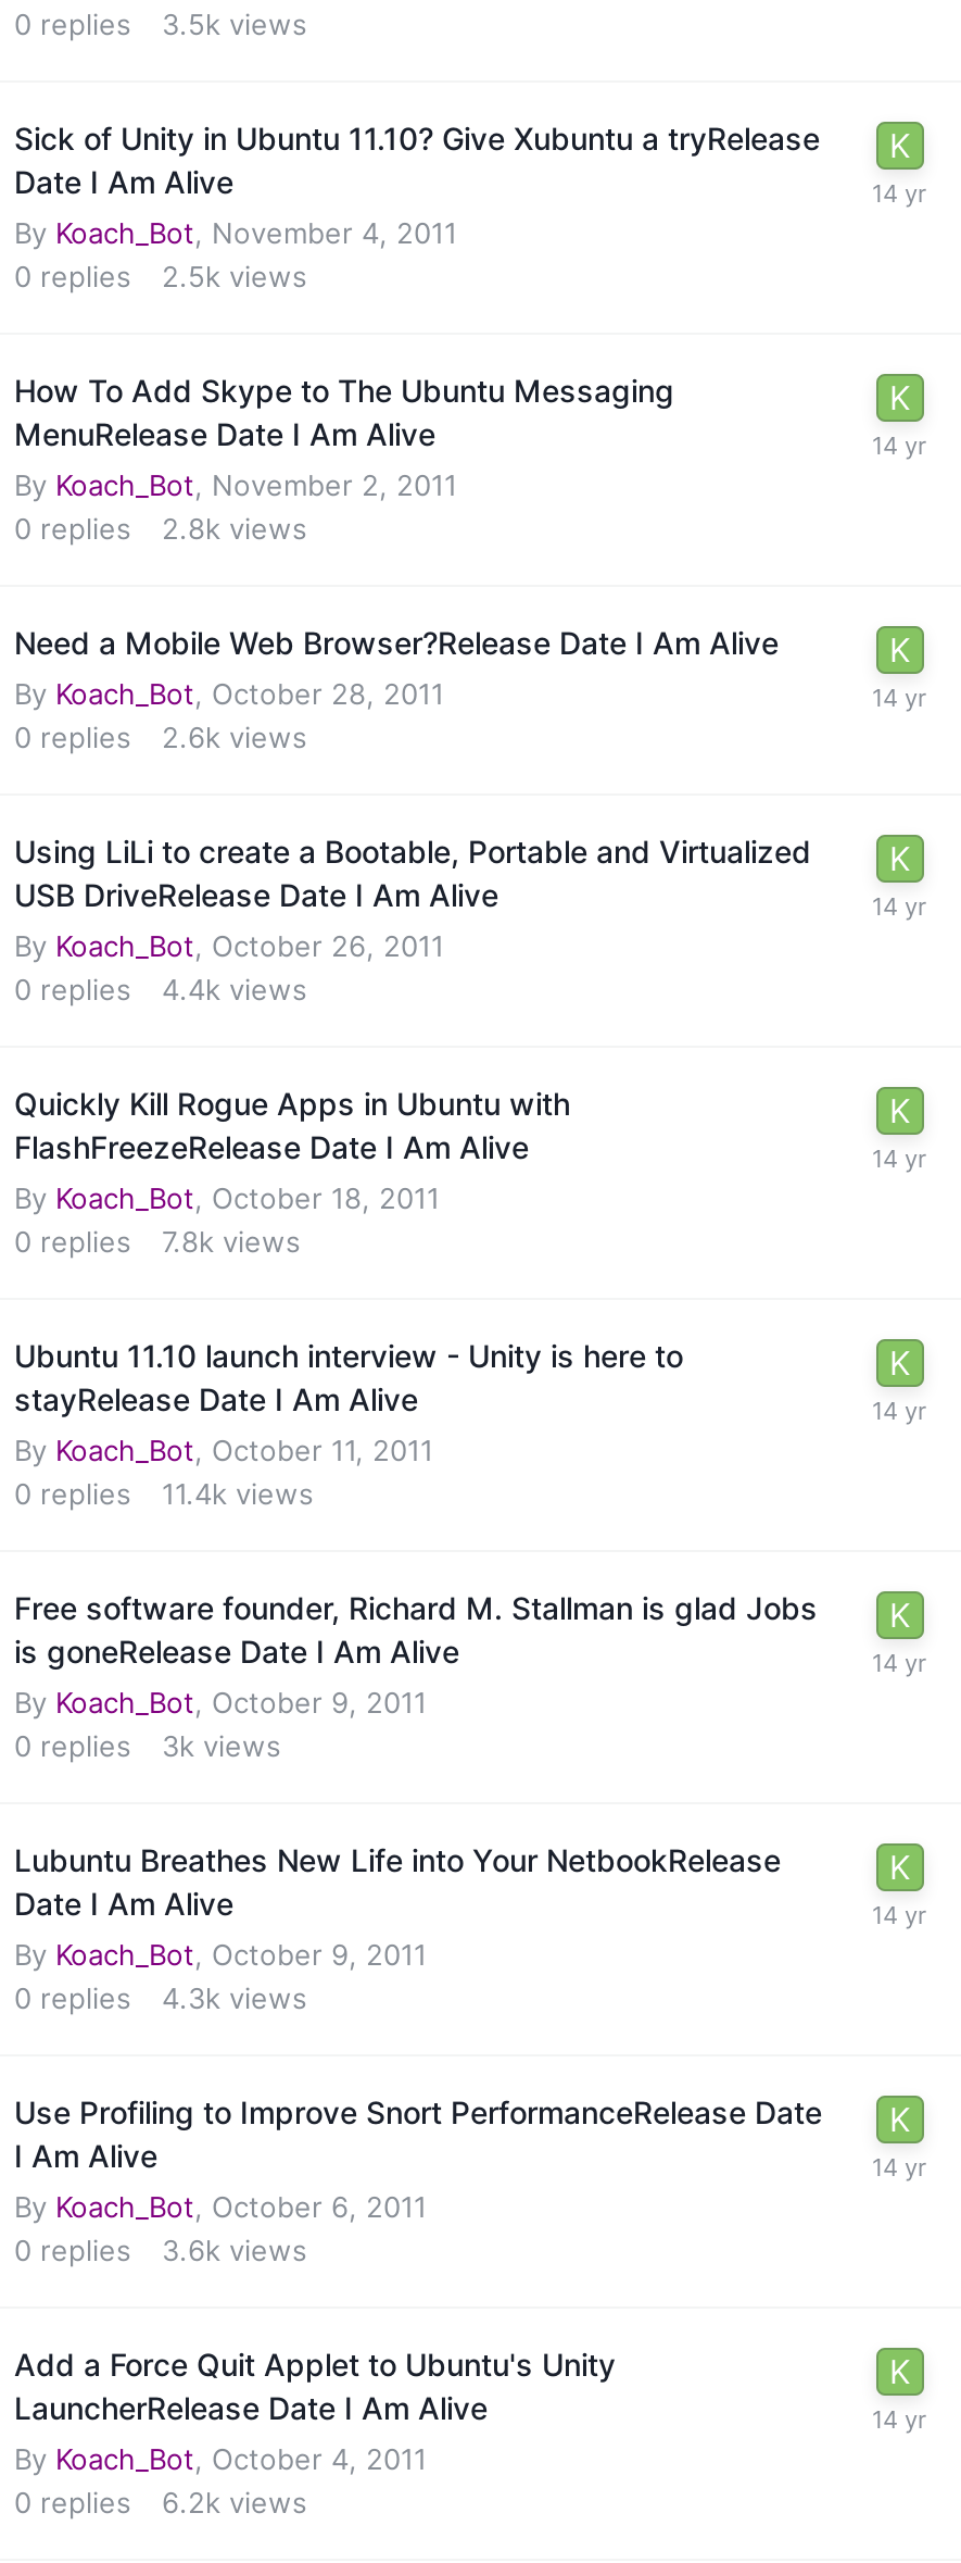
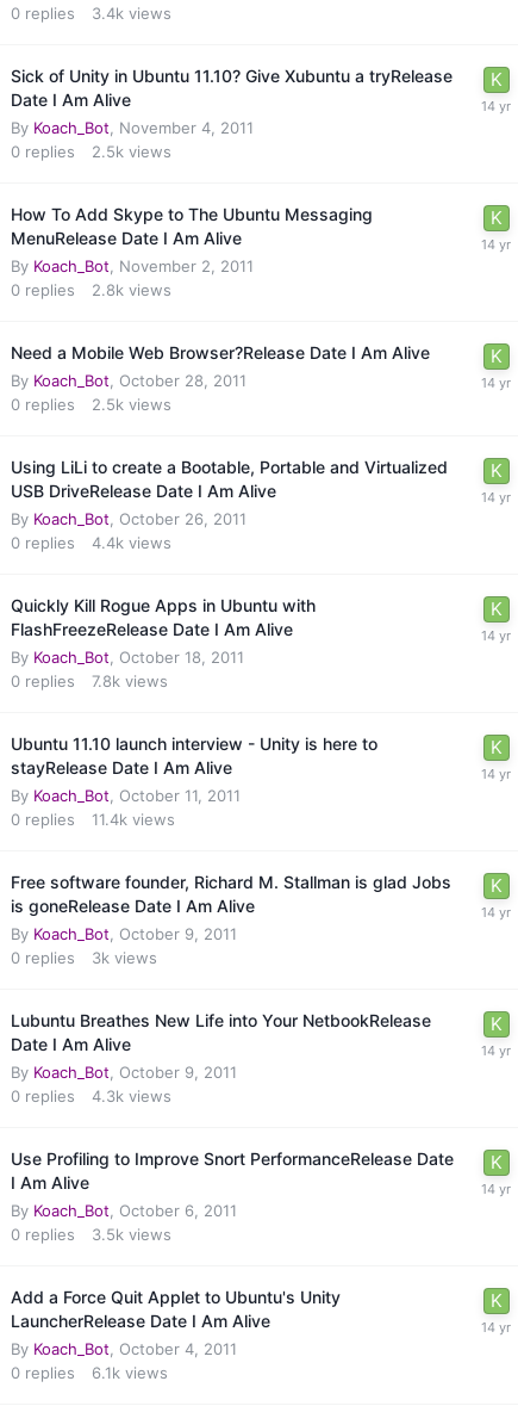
[14,5,307,40] 0 replies 3.5k views -> [11,3,171,22] 0 replies 3.4k views
[14,718,307,753] 0 replies 2.6k views -> [11,394,171,413] 0 replies 2.5k views
[14,2231,307,2266] 0 replies 3.6k views -> [11,1224,171,1243] 0 replies 3.5k views
[14,2484,307,2518] 0 replies 6.2k views -> [11,1362,168,1382] 0 replies 6.1k views

